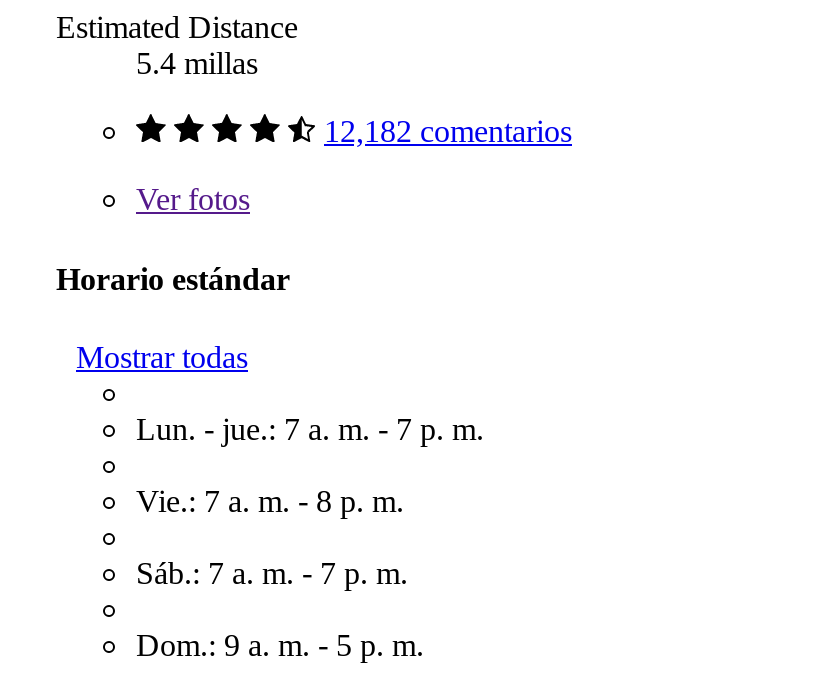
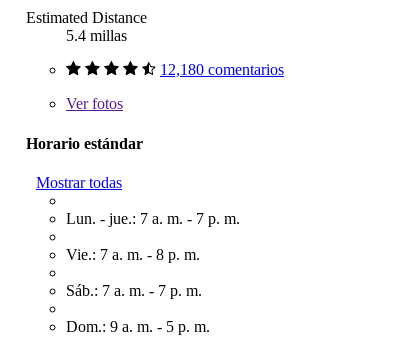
[324,115,572,149] 12,182 comentarios -> [160,61,284,78] 12,180 comentarios

